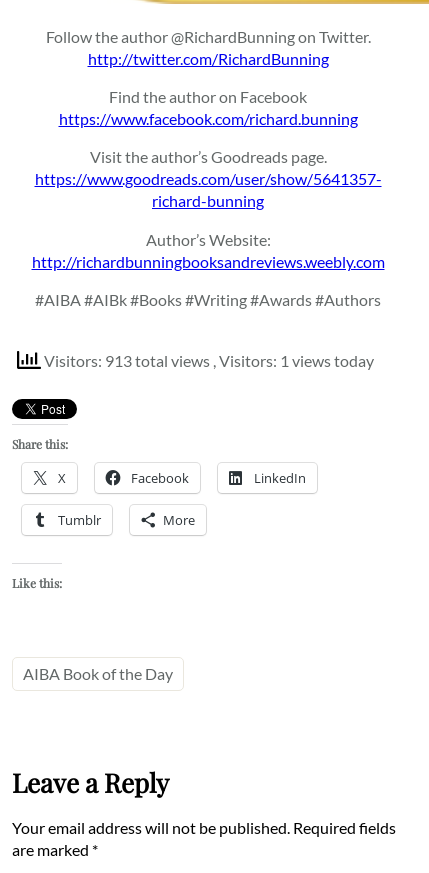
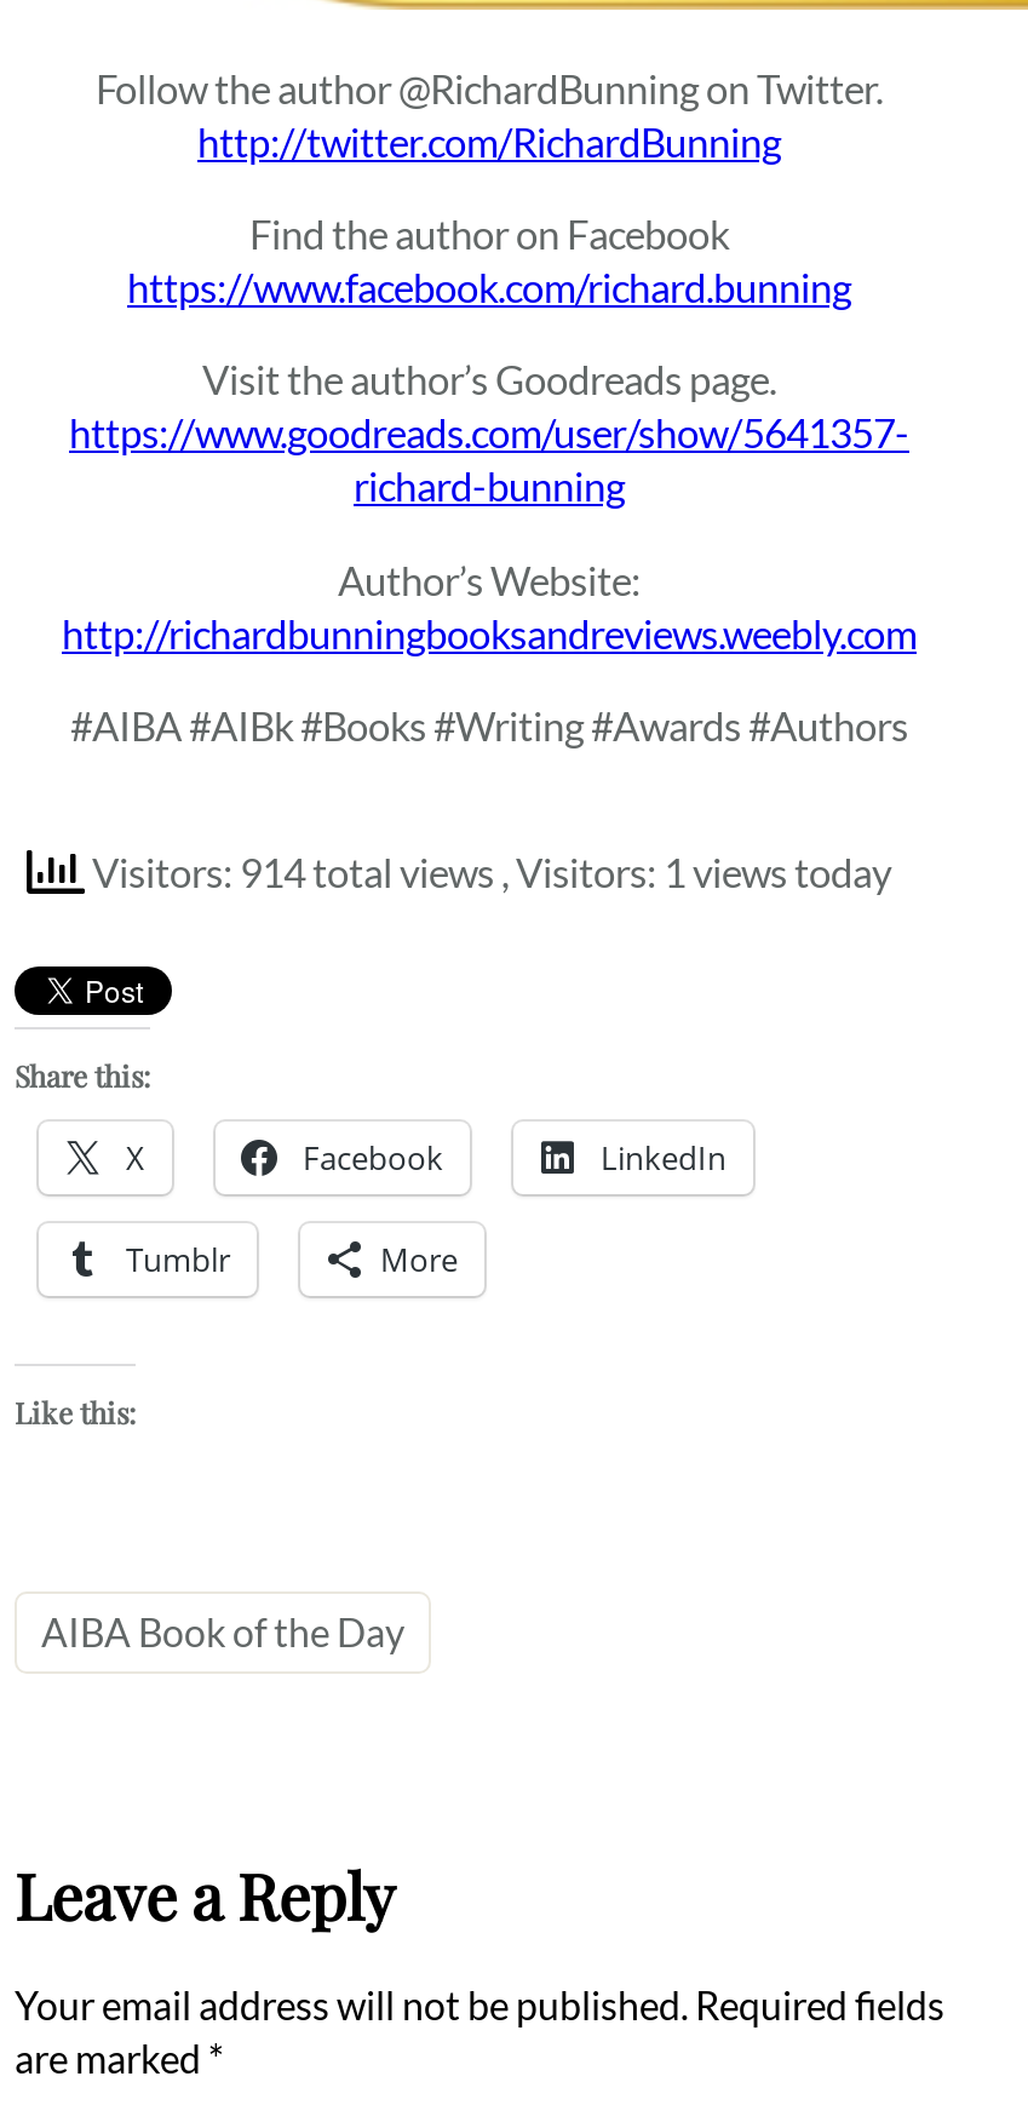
[41,351,374,370] Visitors: 913 total views, Visitors: 1 views today -> [85,850,891,897] Visitors: 914 total views, Visitors: 1 views today

